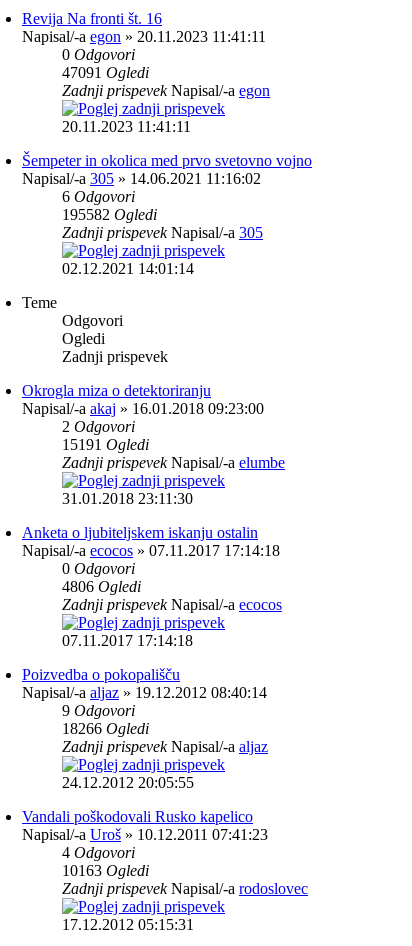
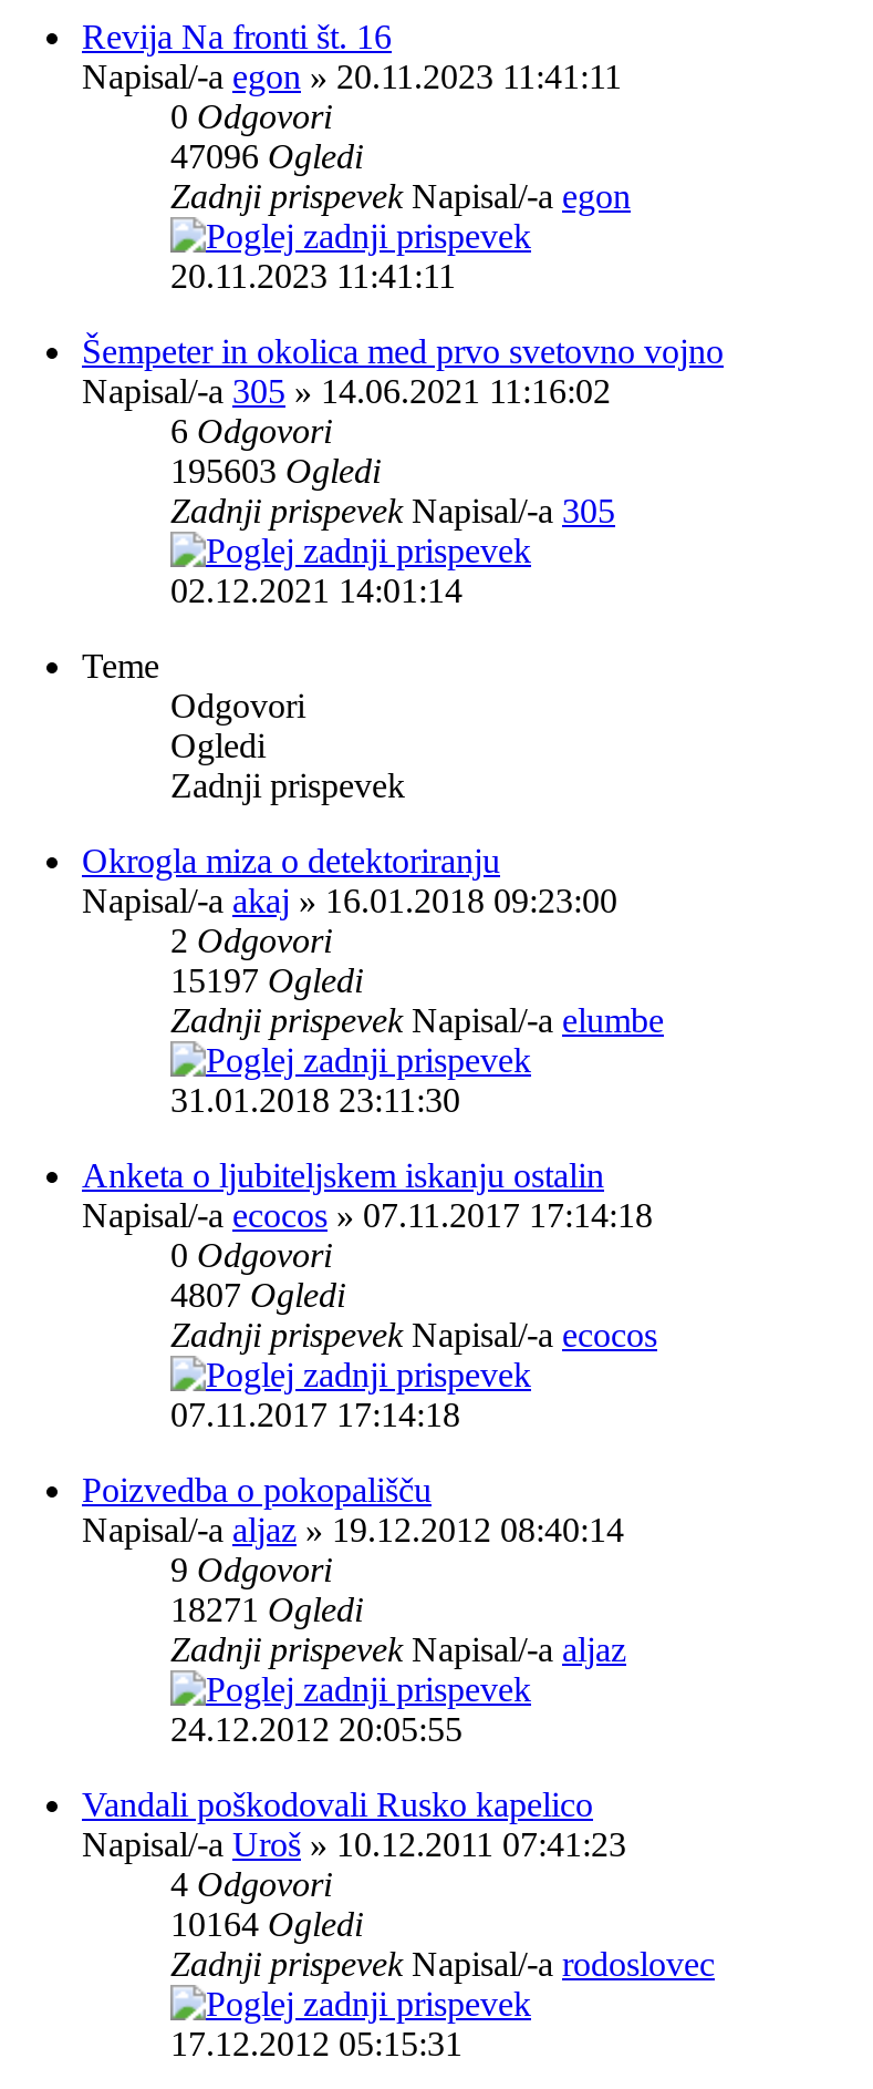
[62,64,149,81] 47091 Ogledi -> [170,138,363,176] 47096 Ogledi
[62,206,157,223] 195582 Ogledi -> [170,453,381,490] 195603 Ogledi
[62,436,149,453] 15191 Ogledi -> [170,962,363,1000] 15197 Ogledi
[62,578,141,595] 4806Ogledi -> [170,1277,345,1315] 4807Ogledi
[62,720,149,737] 18266 Ogledi -> [170,1591,363,1629] 18271 Ogledi
[62,862,149,879] 10163 Ogledi -> [170,1906,363,1944] 10164 Ogledi

